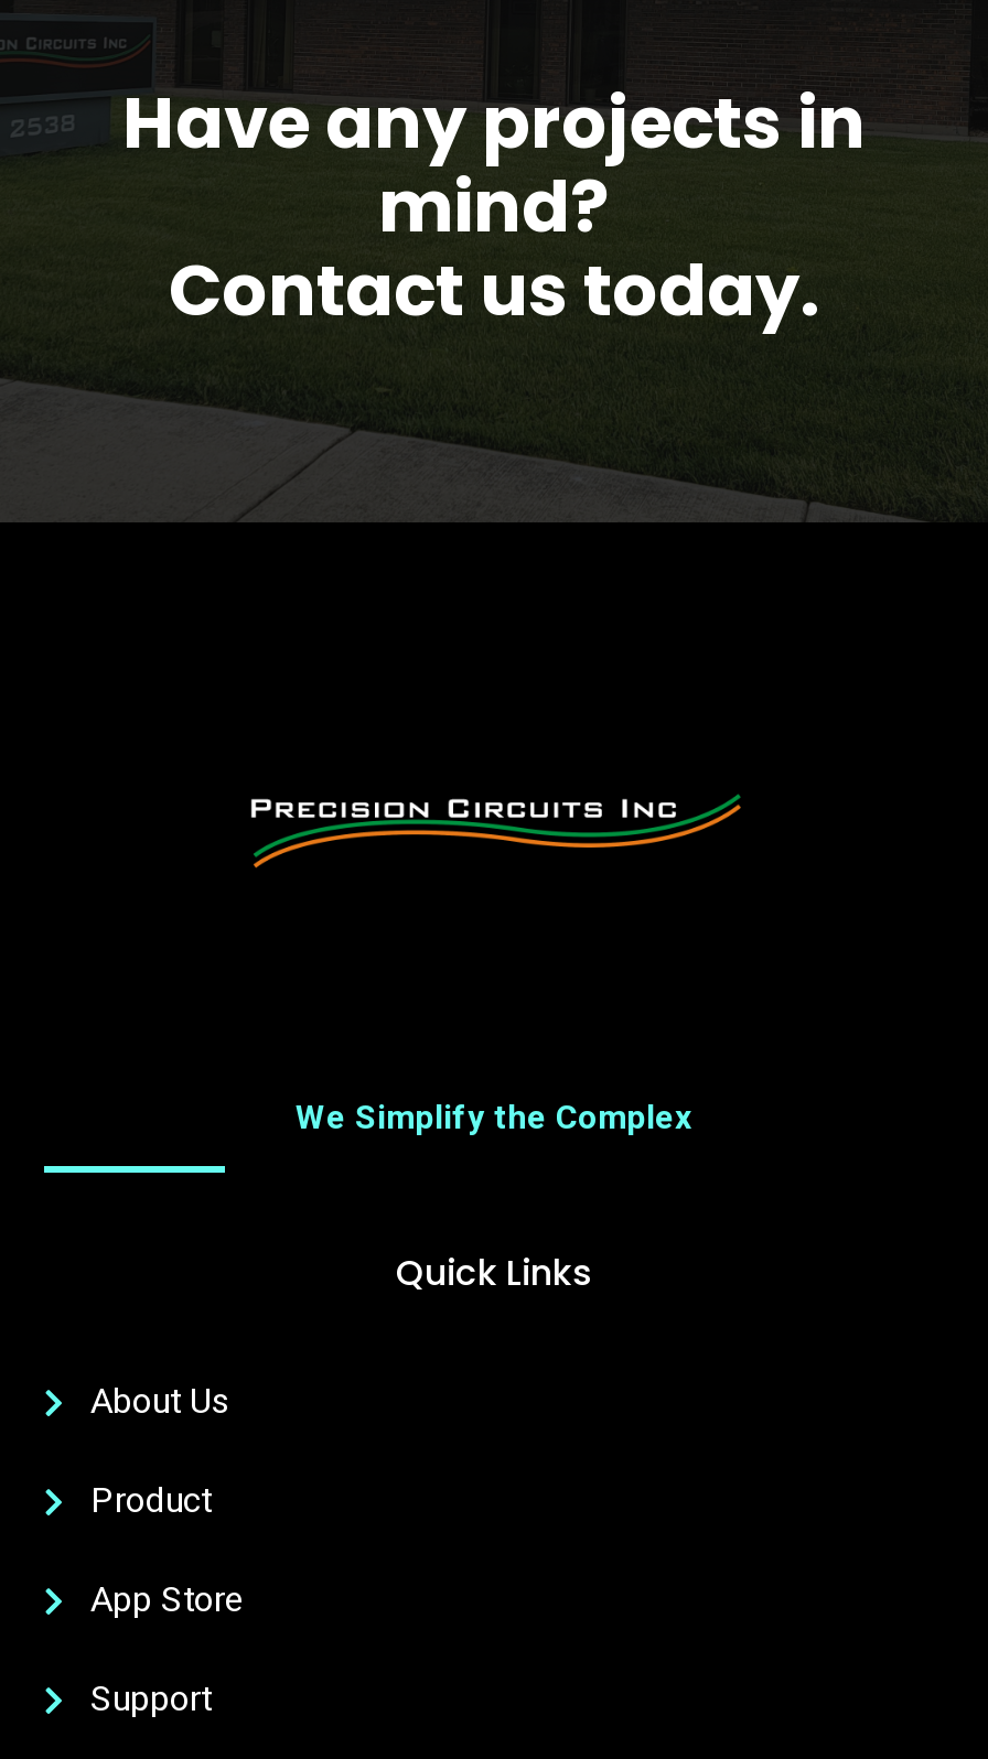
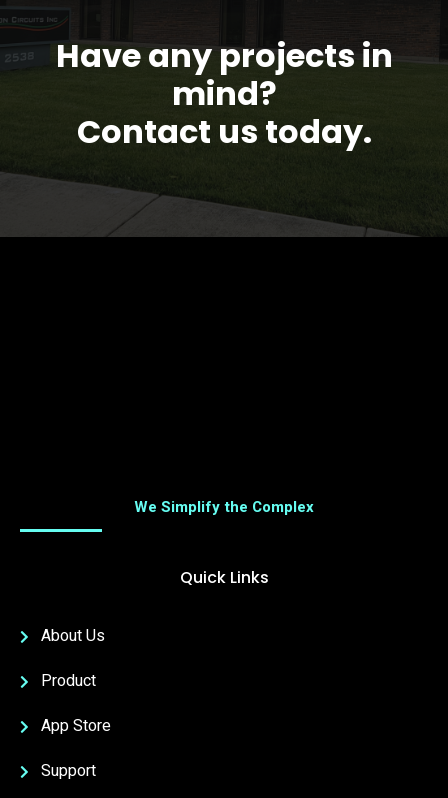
[249,794,741,868] [image] -> none

